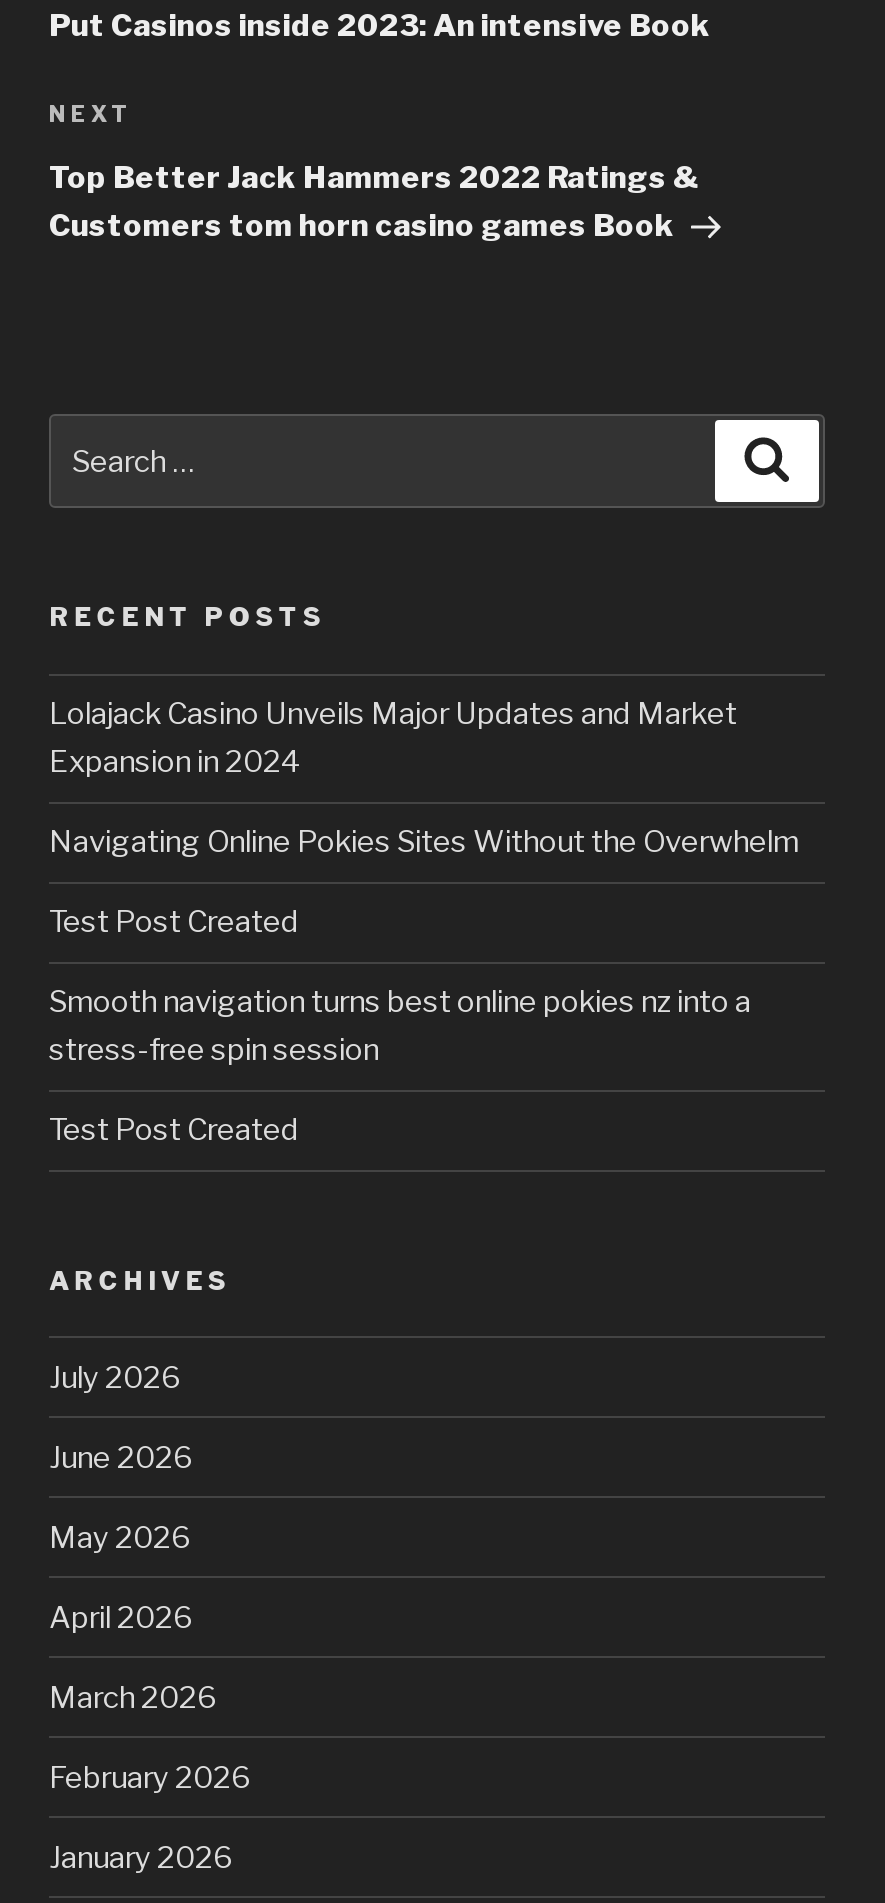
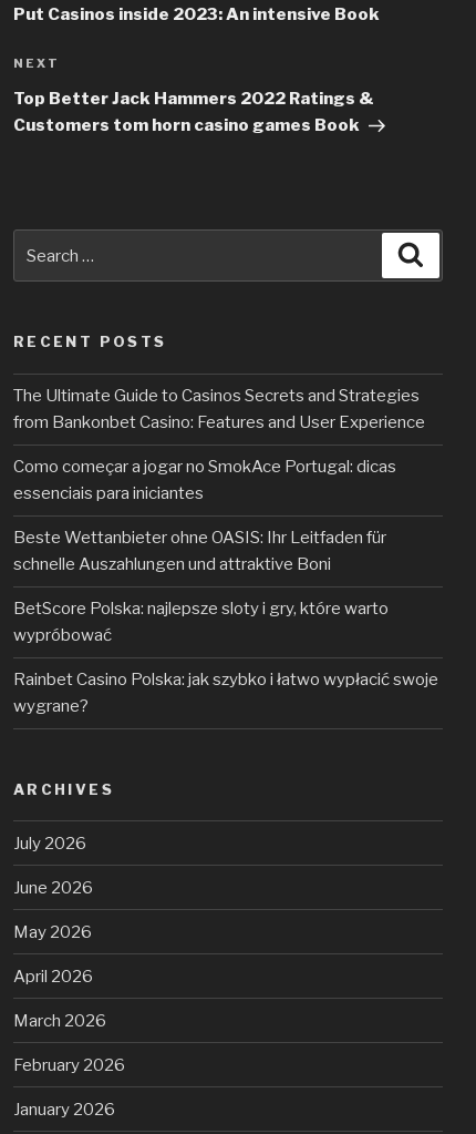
[49,697,737,781] Lolajack Casino Unveils Major Updates and Market | Expansion in 2024 -> [13,386,425,433] The Ultimate Guide to Casinos Secrets and Strategies | from Bankonbet Casino: Features and User Experience
[49,825,799,861] Navigating Online Pokies Sites Without the Overwhelm -> [13,457,396,504] Como começar a jogar no SmokAce Portugal: dicas | essenciais para iniciantes
[49,905,299,941] Test Post Created -> [13,528,386,575] Beste Wettanbieter ohne OASIS: Ihr Leitfaden für | schnelle Auszahlungen und attraktive Boni
[49,985,751,1069] Smooth navigation turns best online pokies nz into a | stress-free spin session -> [13,599,389,646] BetScore Polska: najlepsze sloty i gry, które warto | wypróbować
[49,1113,299,1149] Test Post Created -> [13,670,438,717] Rainbet Casino Polska: jak szybko i łatwo wypłacić swoje | wygrane?

